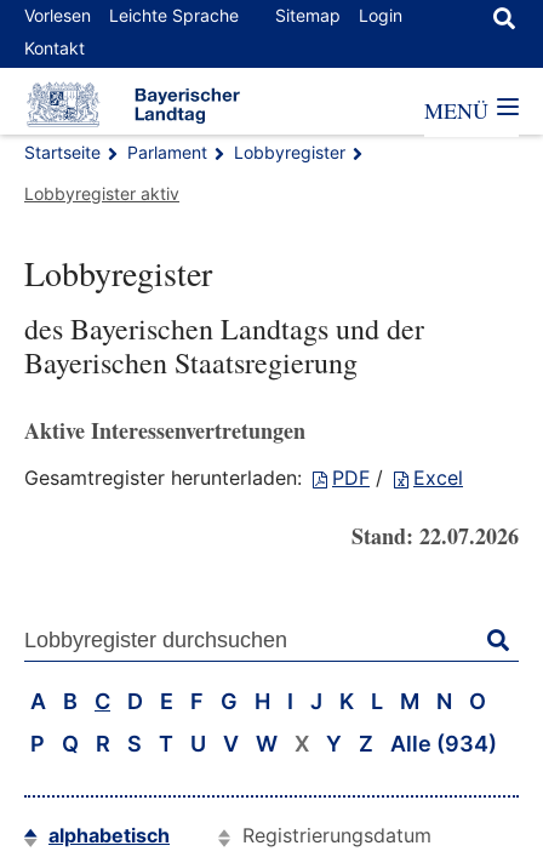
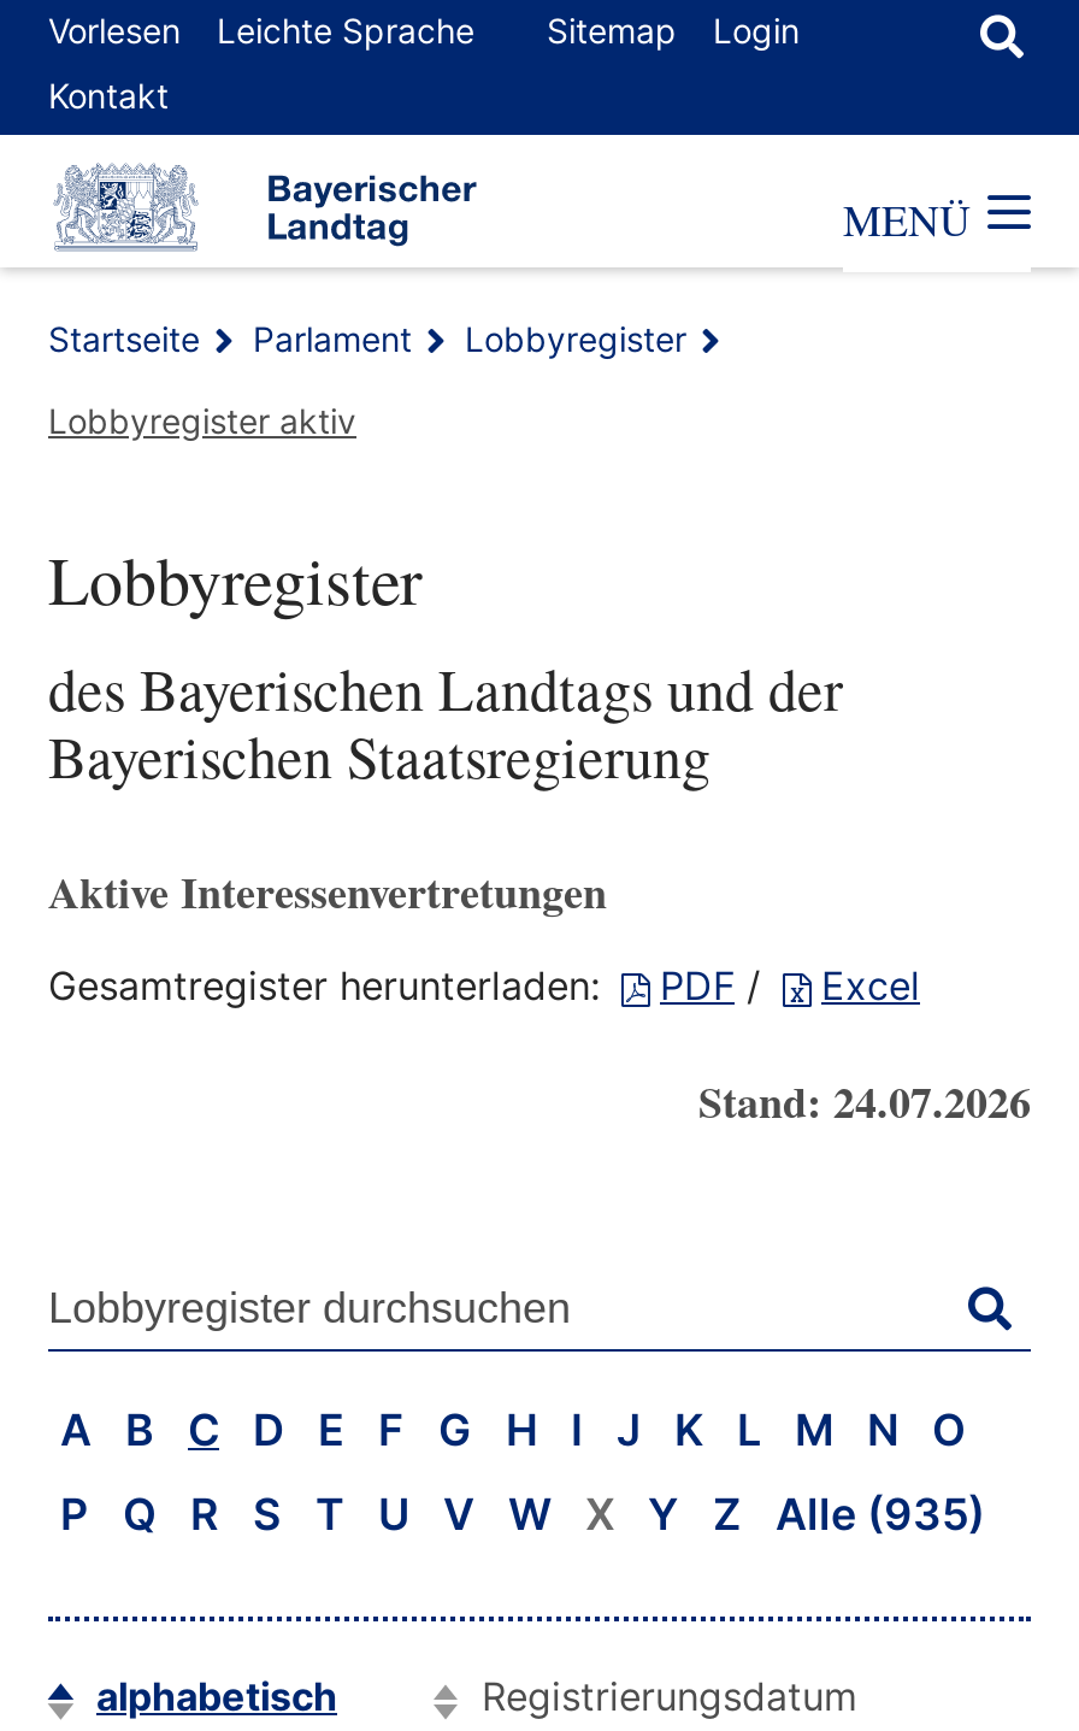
[351,520,519,552] Stand: 22.07.2026 -> [698,1070,1031,1132] Stand: 24.07.2026
[30,731,497,756] P Q R S T U V W X Y Z Alle (934) -> [60,1489,985,1539] P Q R S T U V W X Y Z Alle (935)

